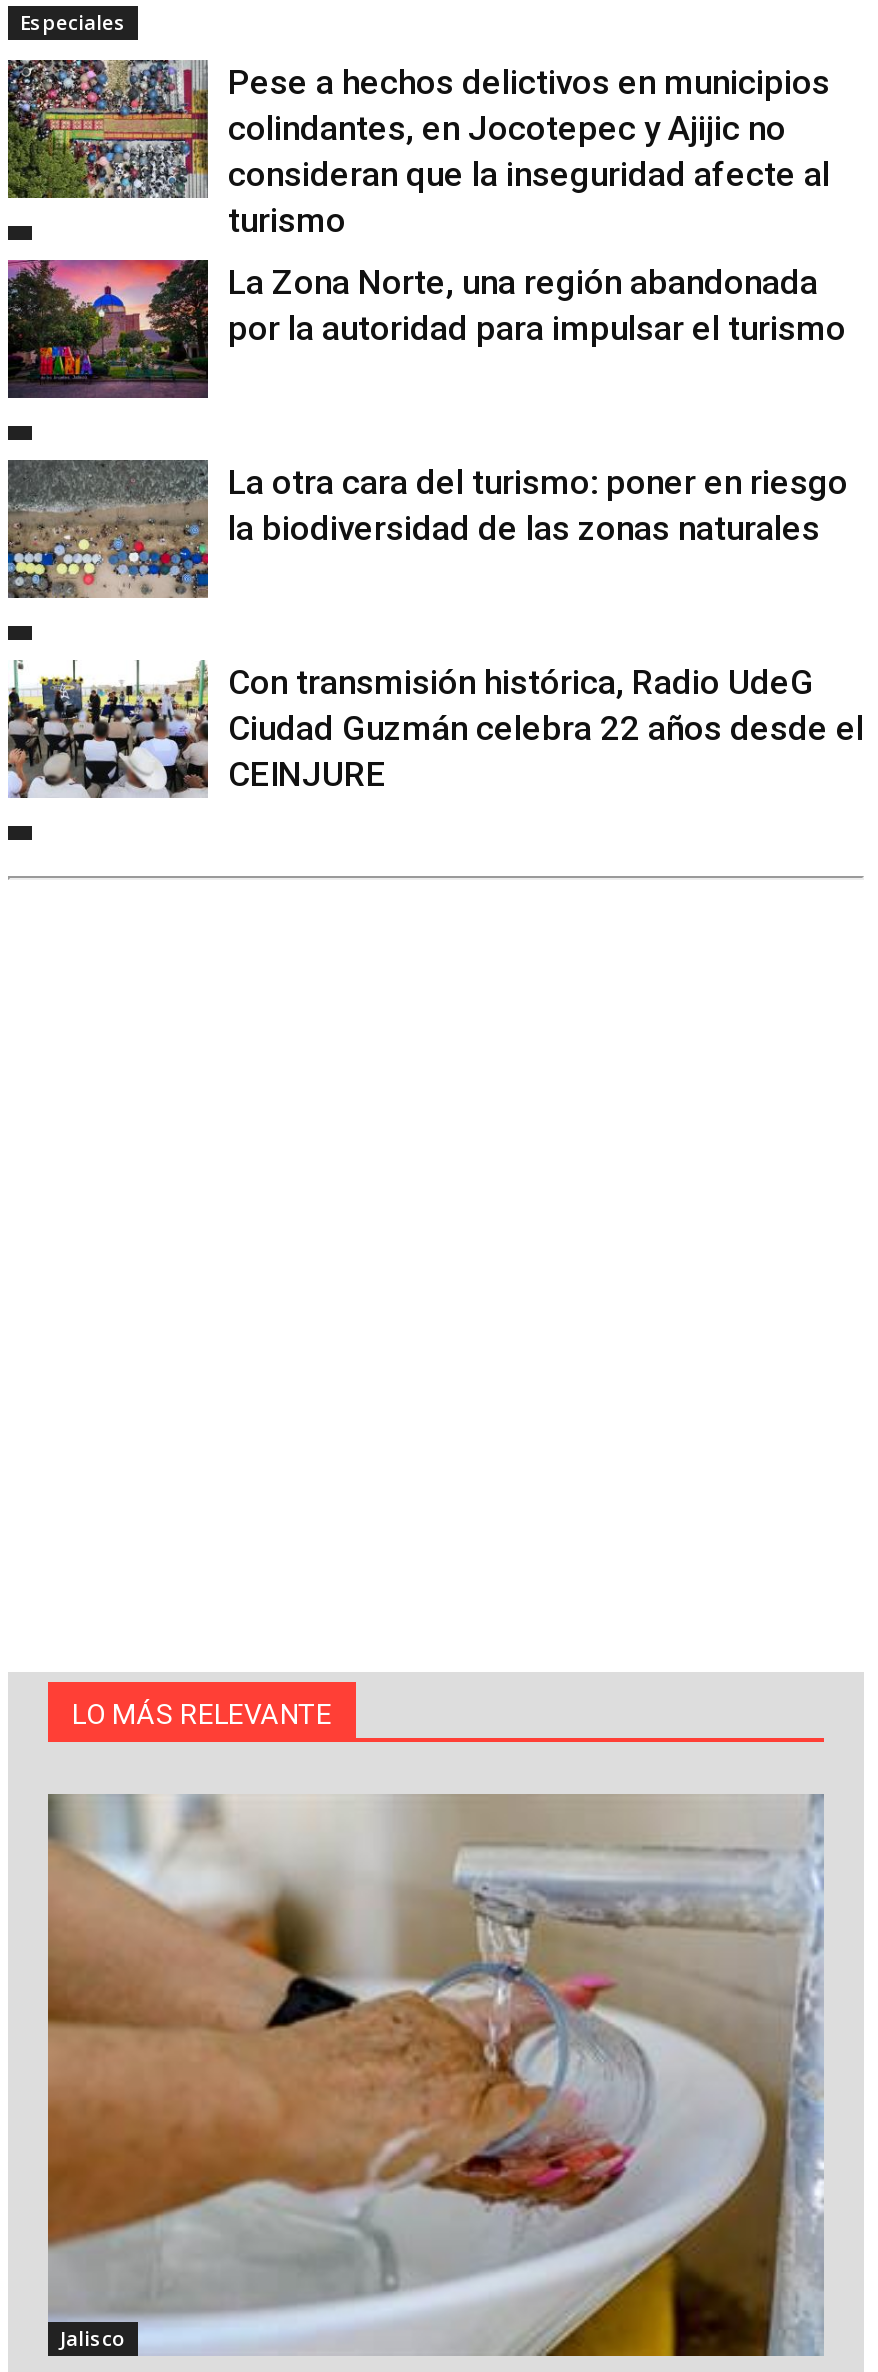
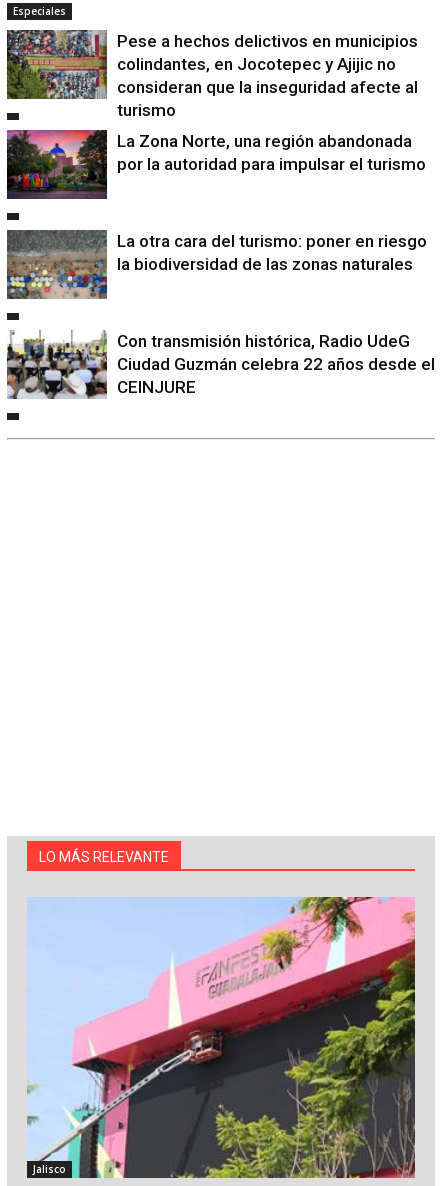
[46,1792,824,2356] [image] -> [27,896,416,1179] [image]

